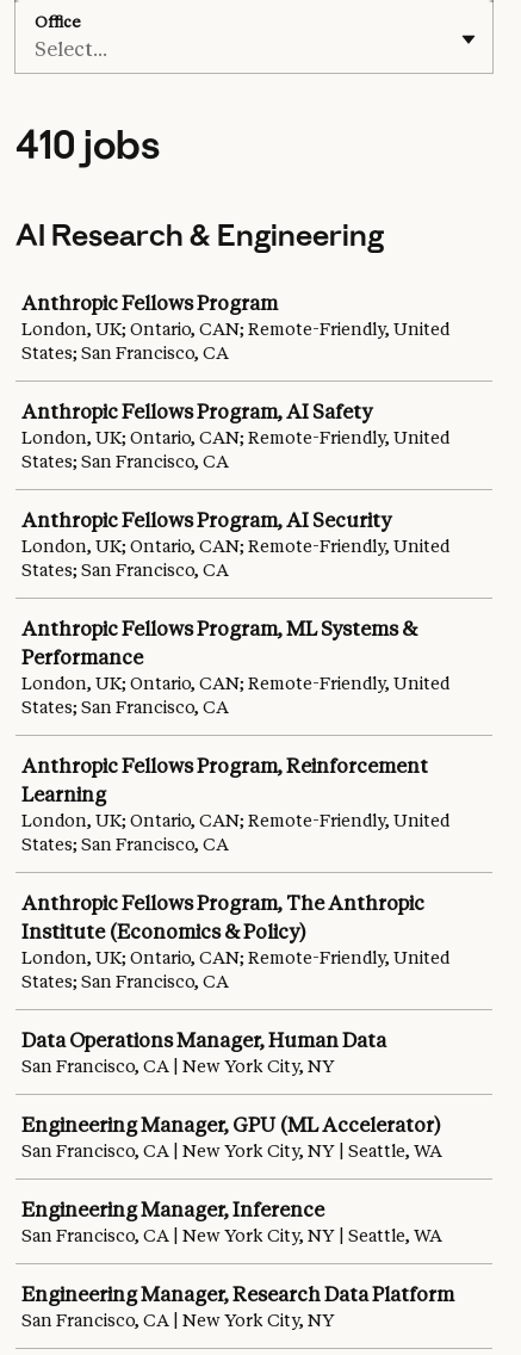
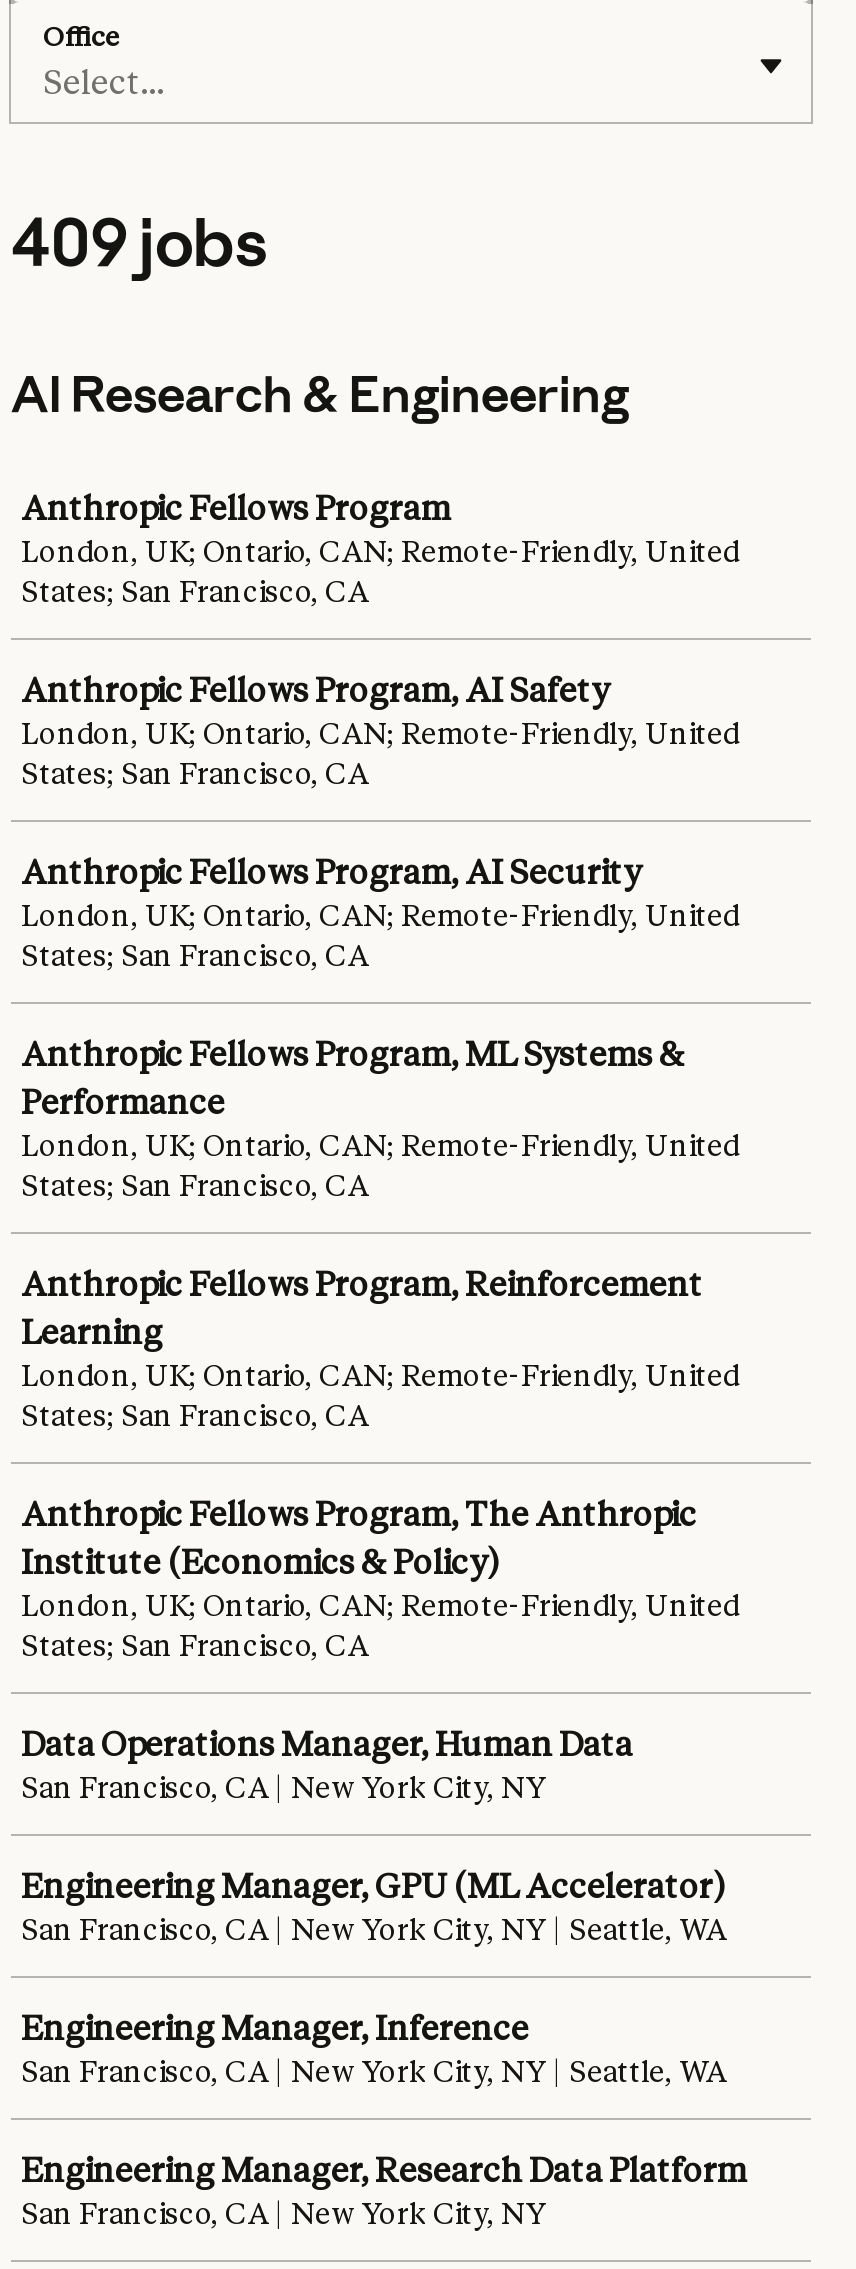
[15,120,160,168] 410 jobs -> [11,202,267,282] 409 jobs

